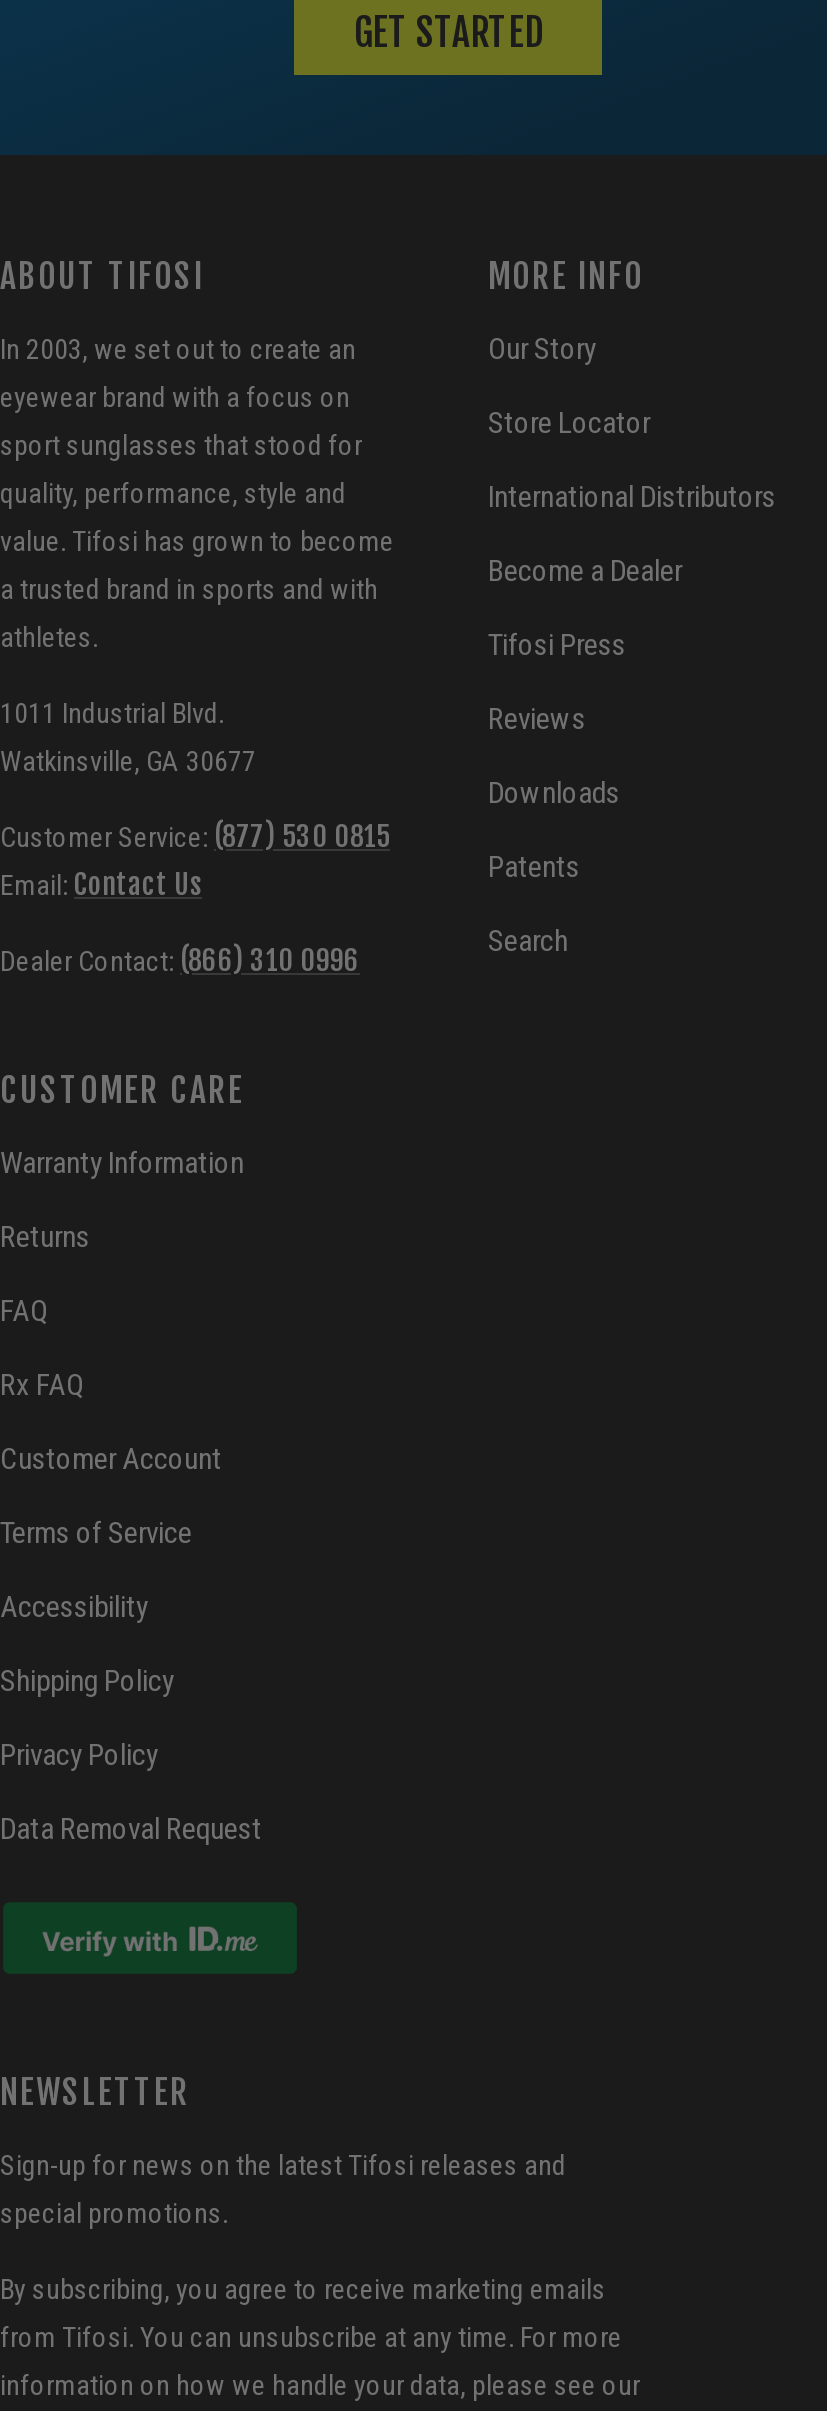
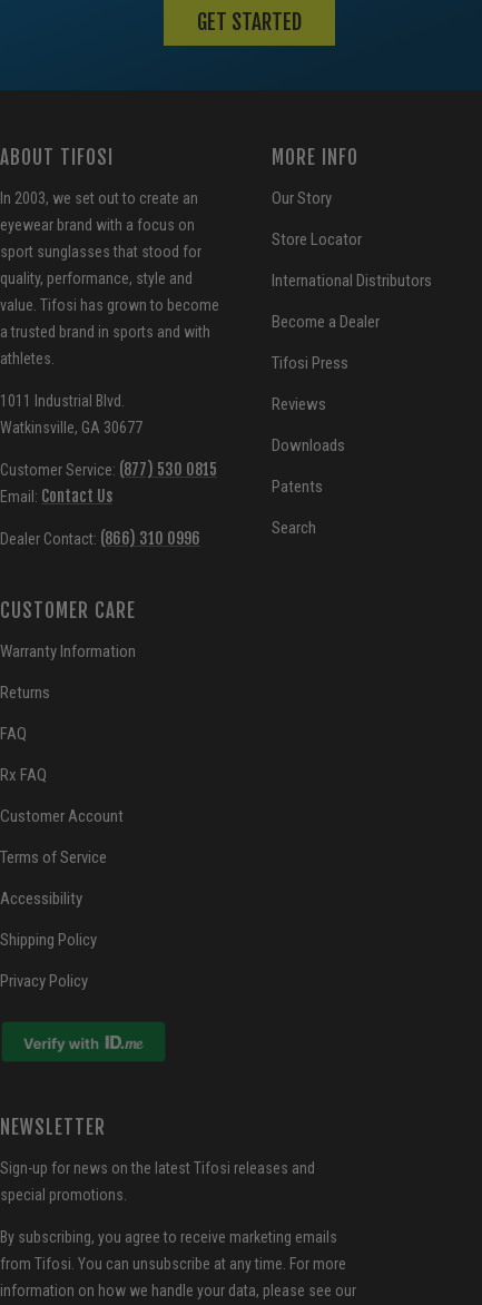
[0,1812,262,1848] Data Removal Request -> none

